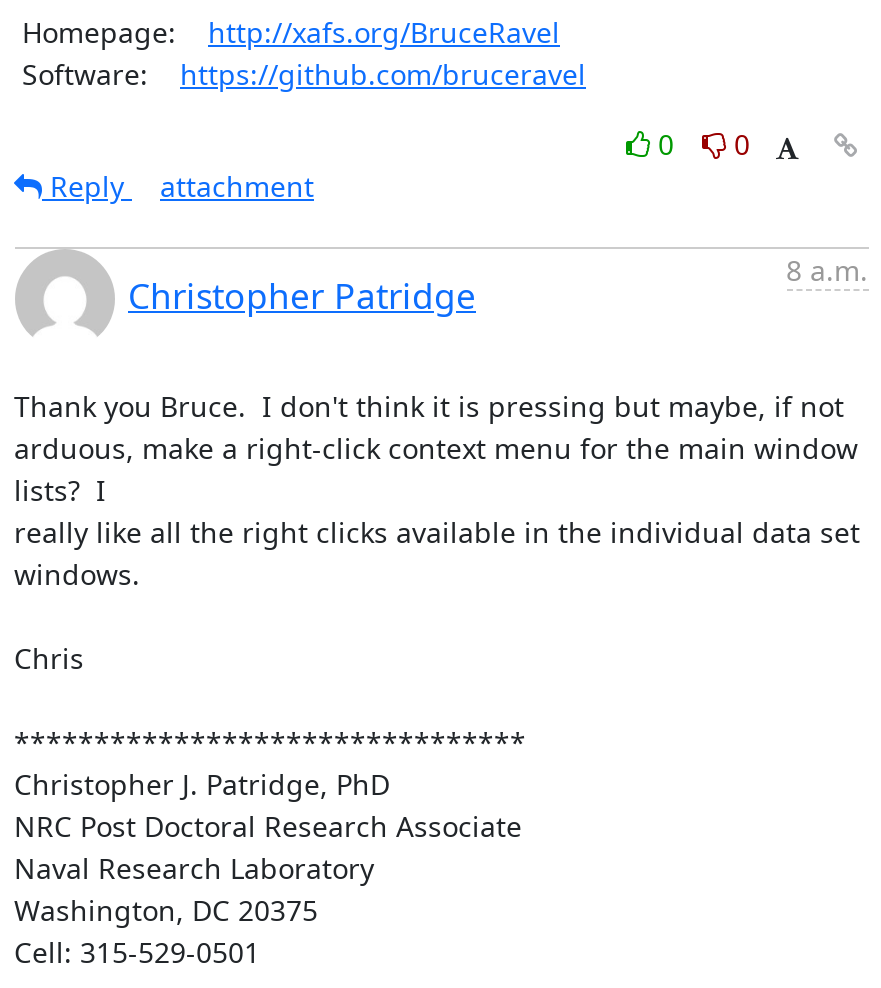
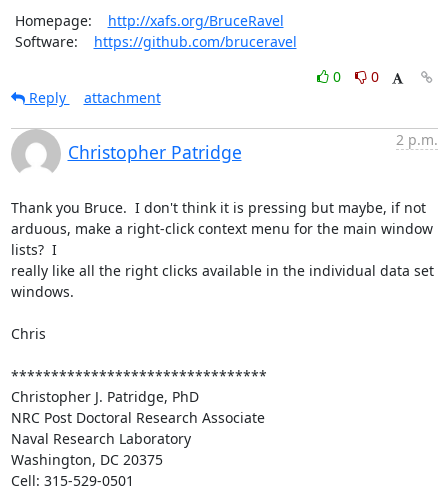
[786,250,868,288] 8 a.m. -> [395,129,437,148] 2 p.m.

